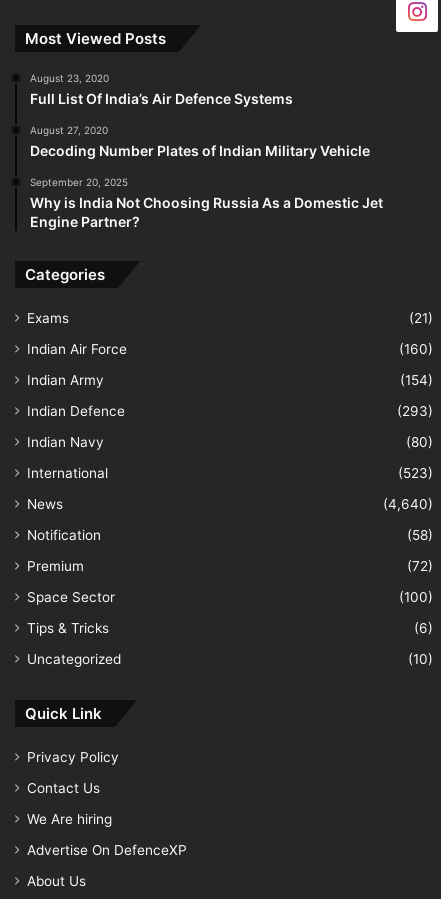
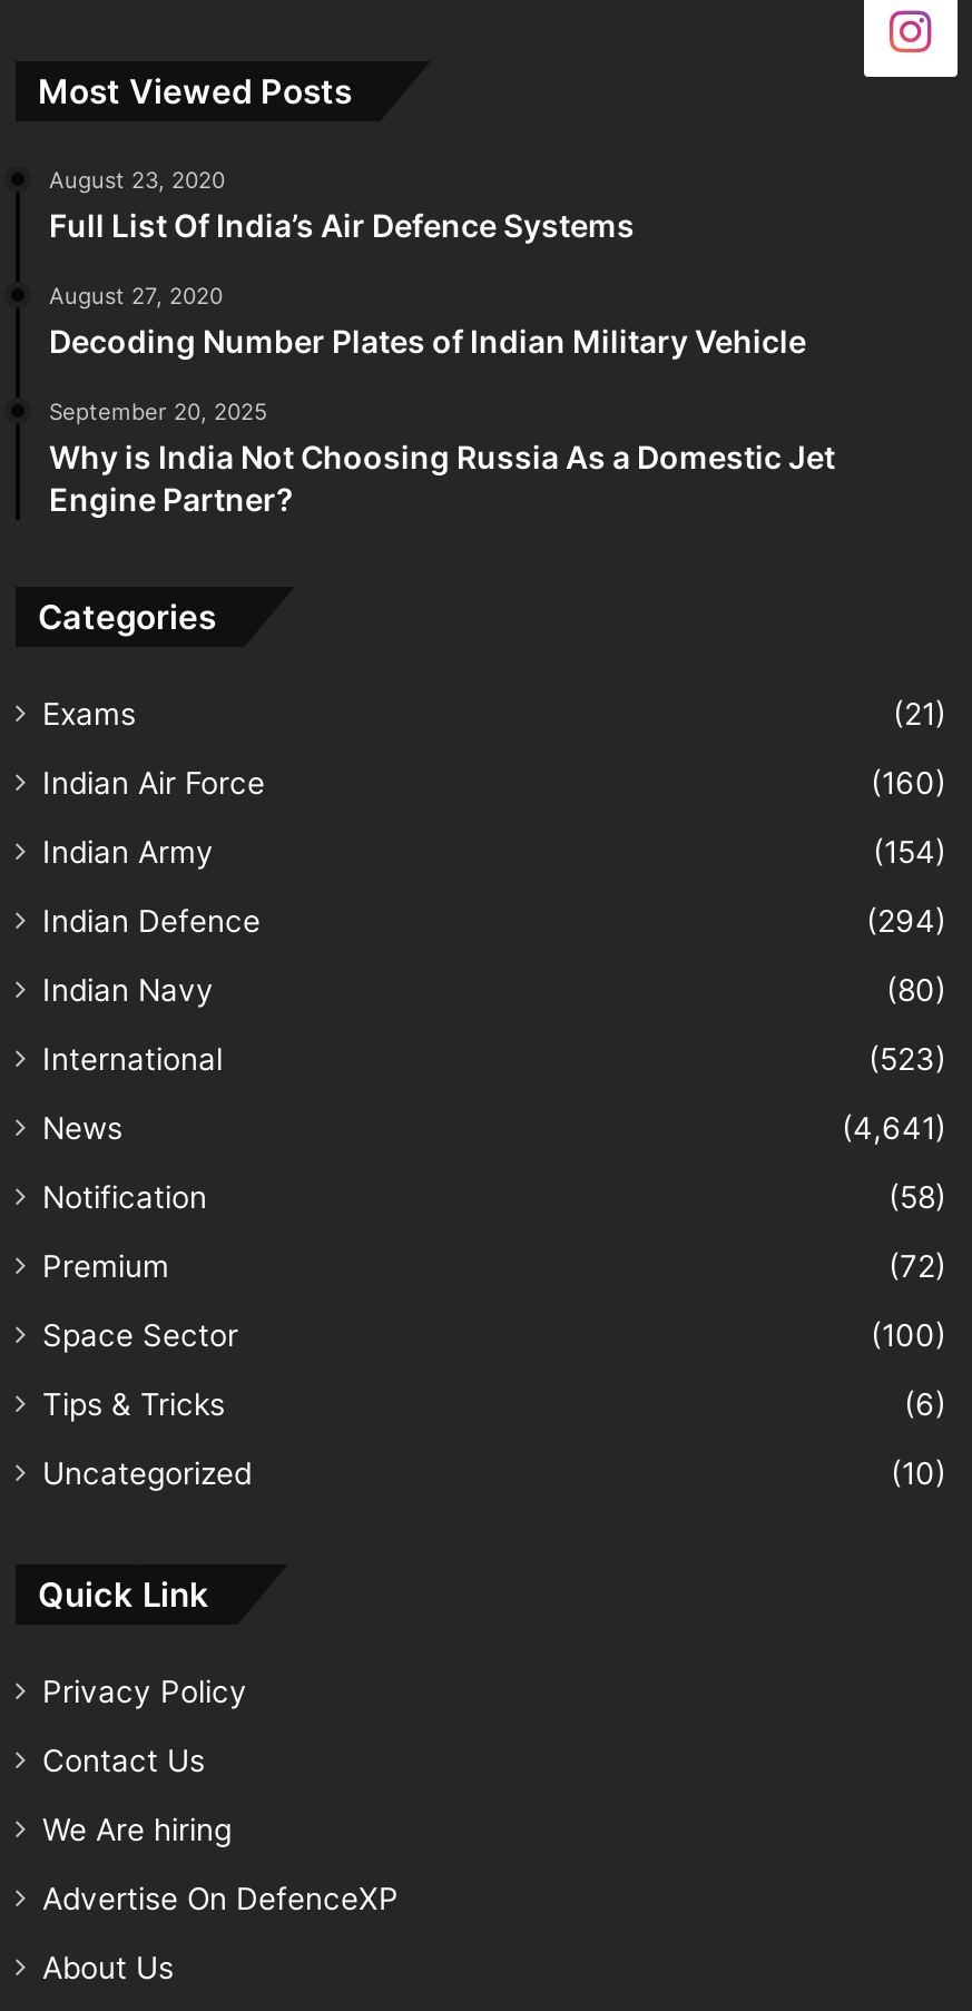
[397,403,433,419] (293) -> [866,904,946,940] (294)
[383,496,433,512] (4,640) -> [842,1111,946,1147] (4,641)

